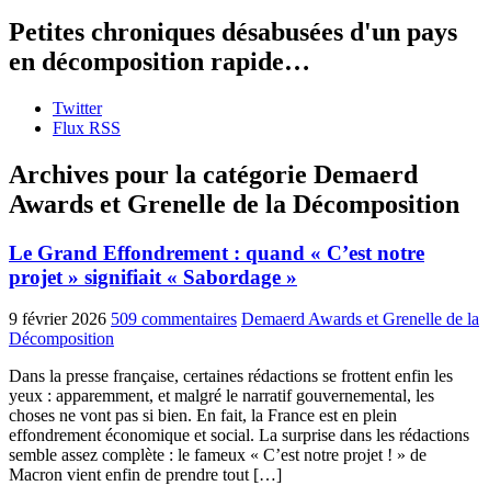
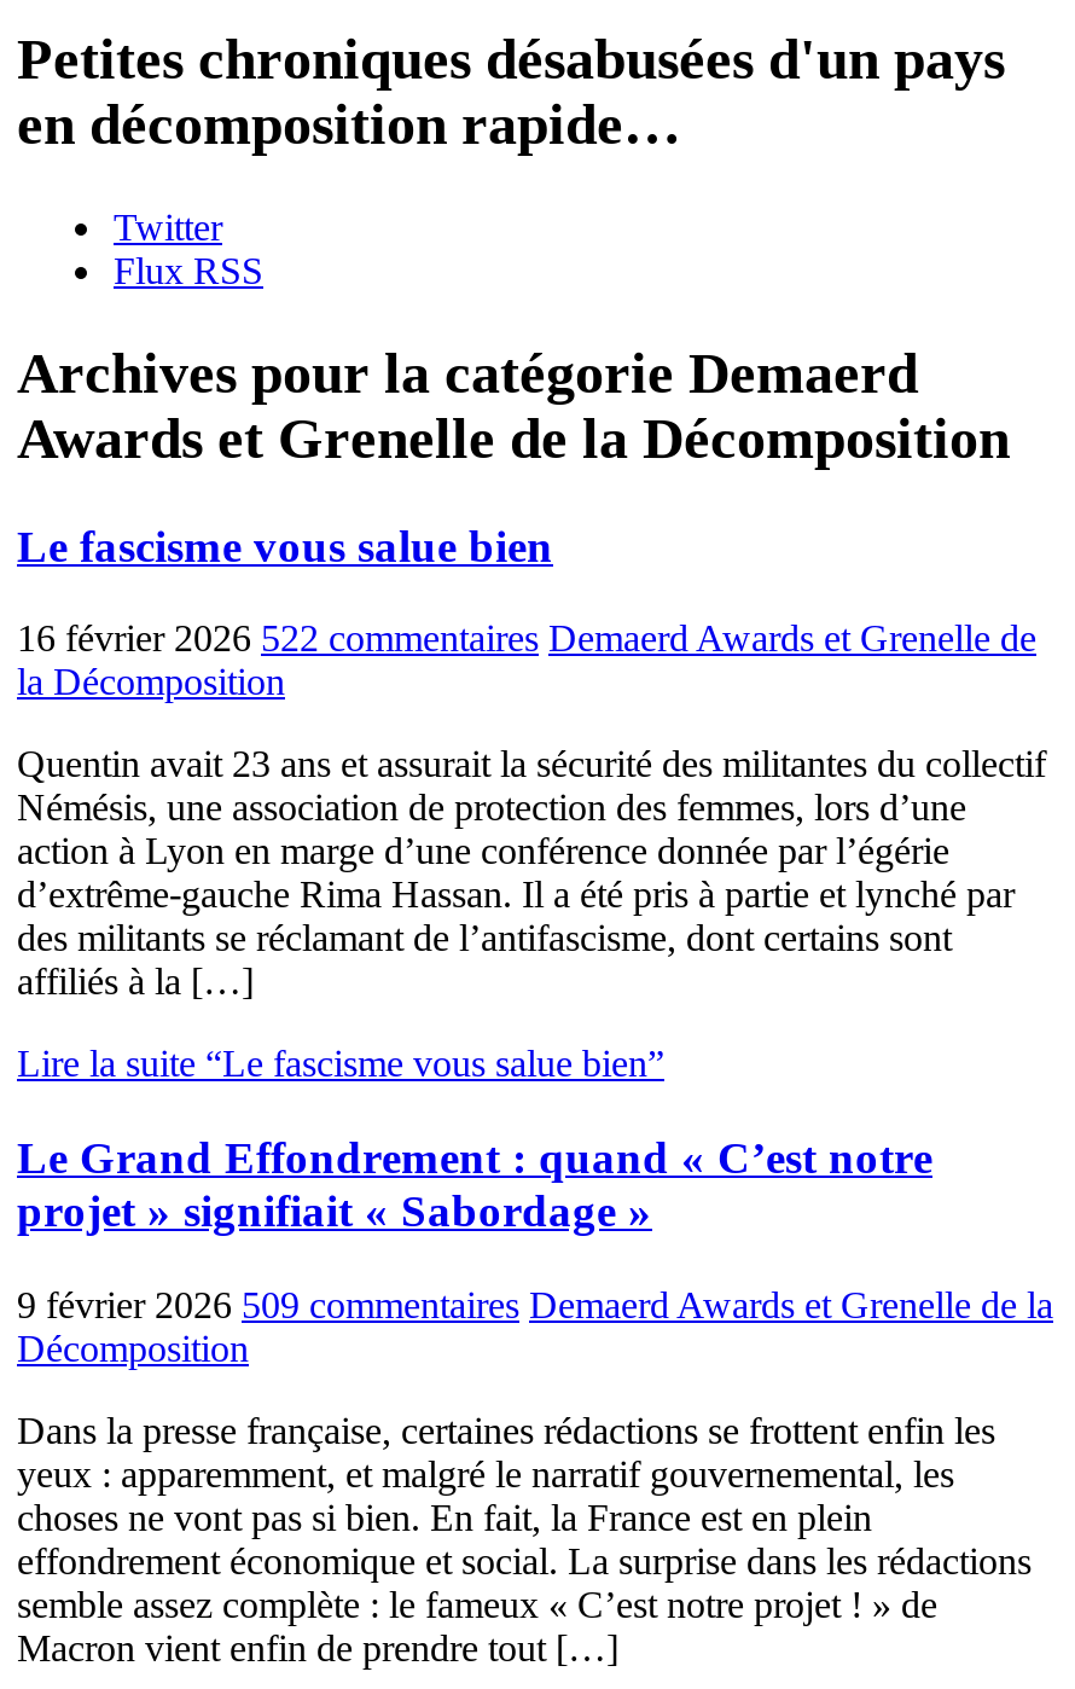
none -> [17,520,1046,1084] Le fascisme vous salue bien | 16 février 2026 522 commentaires Demaerd Awards et Grenelle de | la Décomposition | Quentin avait 23 ans et assurait la sécurité des militantes du collectif | Némésis, une association de protection des femmes, lors d’une | action à Lyon en marge d’une conférence donnée par l’égérie | d’extrême-gauche Rima Hassan. Il a été pris à partie et lynché par | des militants se réclamant de l’antifascisme, dont certains sont | affiliés à la […] | Lire la suite “Le fascisme vous salue bien”

